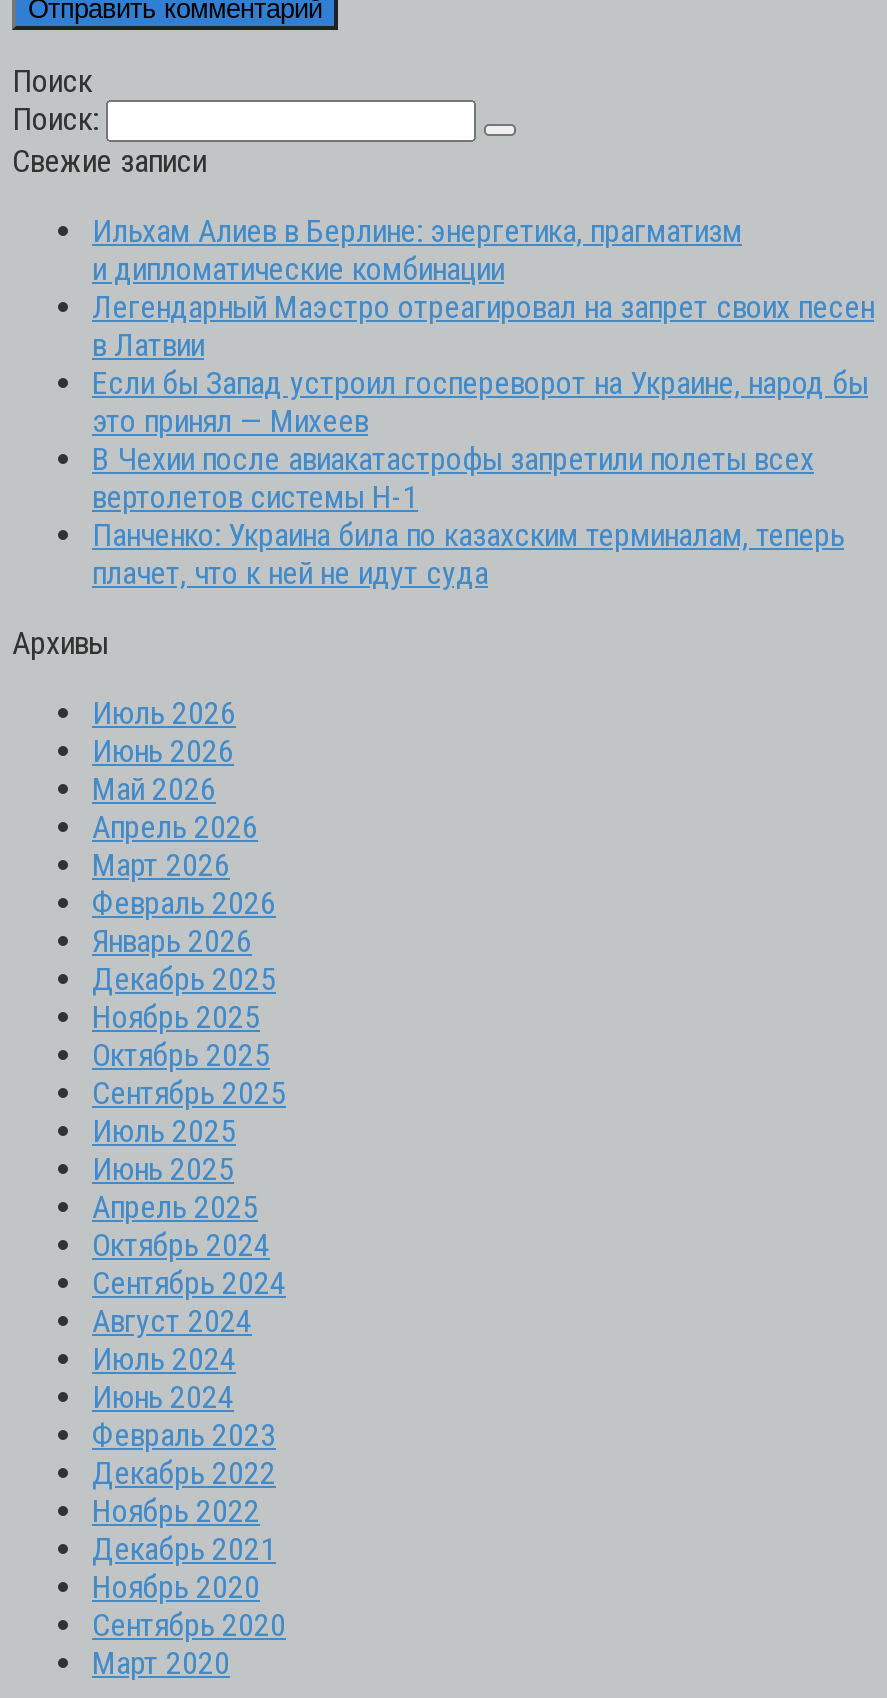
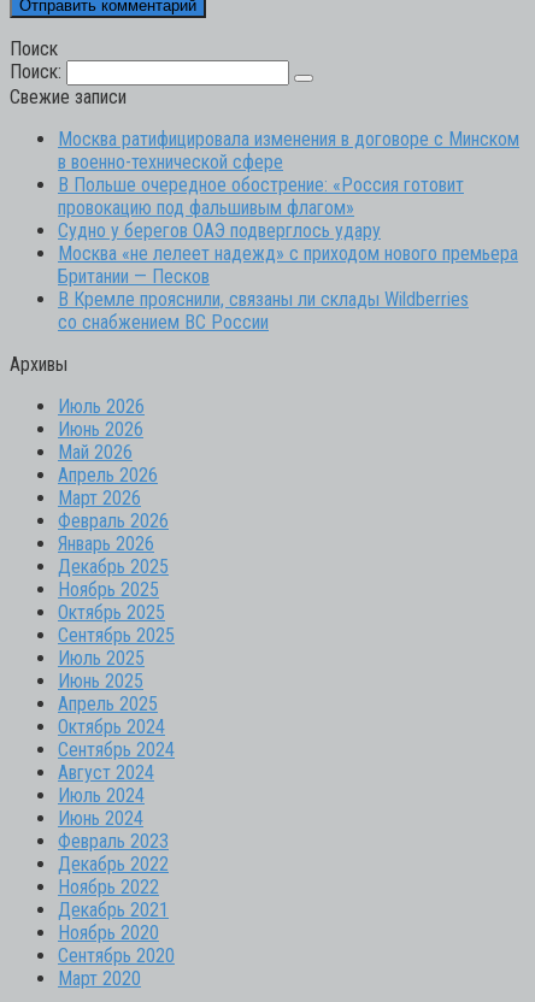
[92,212,874,592] Ильхам Алиев в Берлине: энергетика, прагматизм | и дипломатические комбинации | Легендарный Маэстро отреагировал на запрет своих песен | в Латвии | Если бы Запад устроил госпереворот на Украине, народ бы | это принял — Михеев | В Чехии после авиакатастрофы запретили полеты всех | вертолетов системы H-1 | Панченко: Украина била по казахским терминалам, теперь | плачет, что к ней не идут суда -> [58,127,519,333] Москва ратифицировала изменения в договоре с Минском | в военно-технической сфере | В Польше очередное обострение: «Россия готовит | провокацию под фальшивым флагом» | Судно у берегов ОАЭ подверглось удару | Москва «не лелеет надежд» с приходом нового премьера | Британии — Песков | В Кремле прояснили, связаны ли склады Wildberries | со снабжением ВС России

